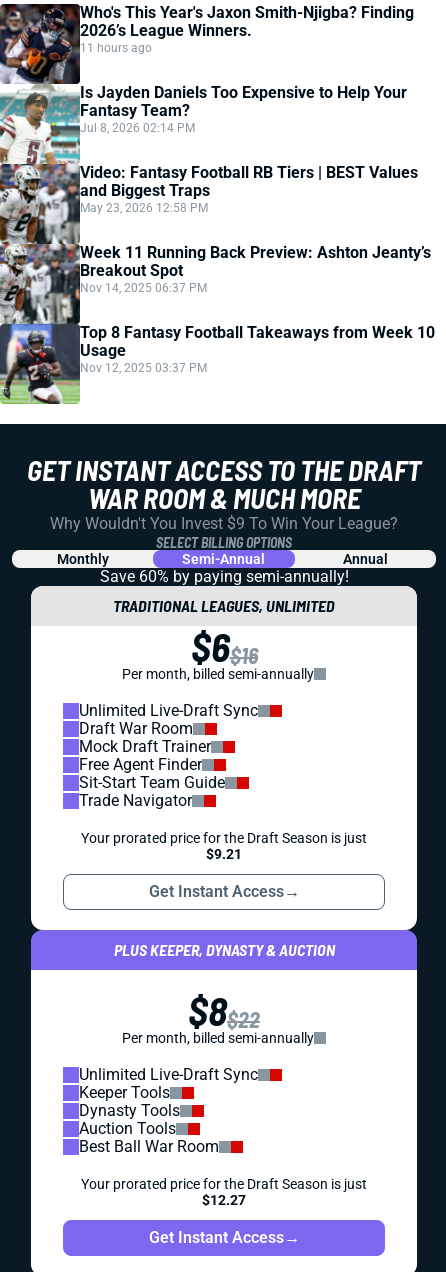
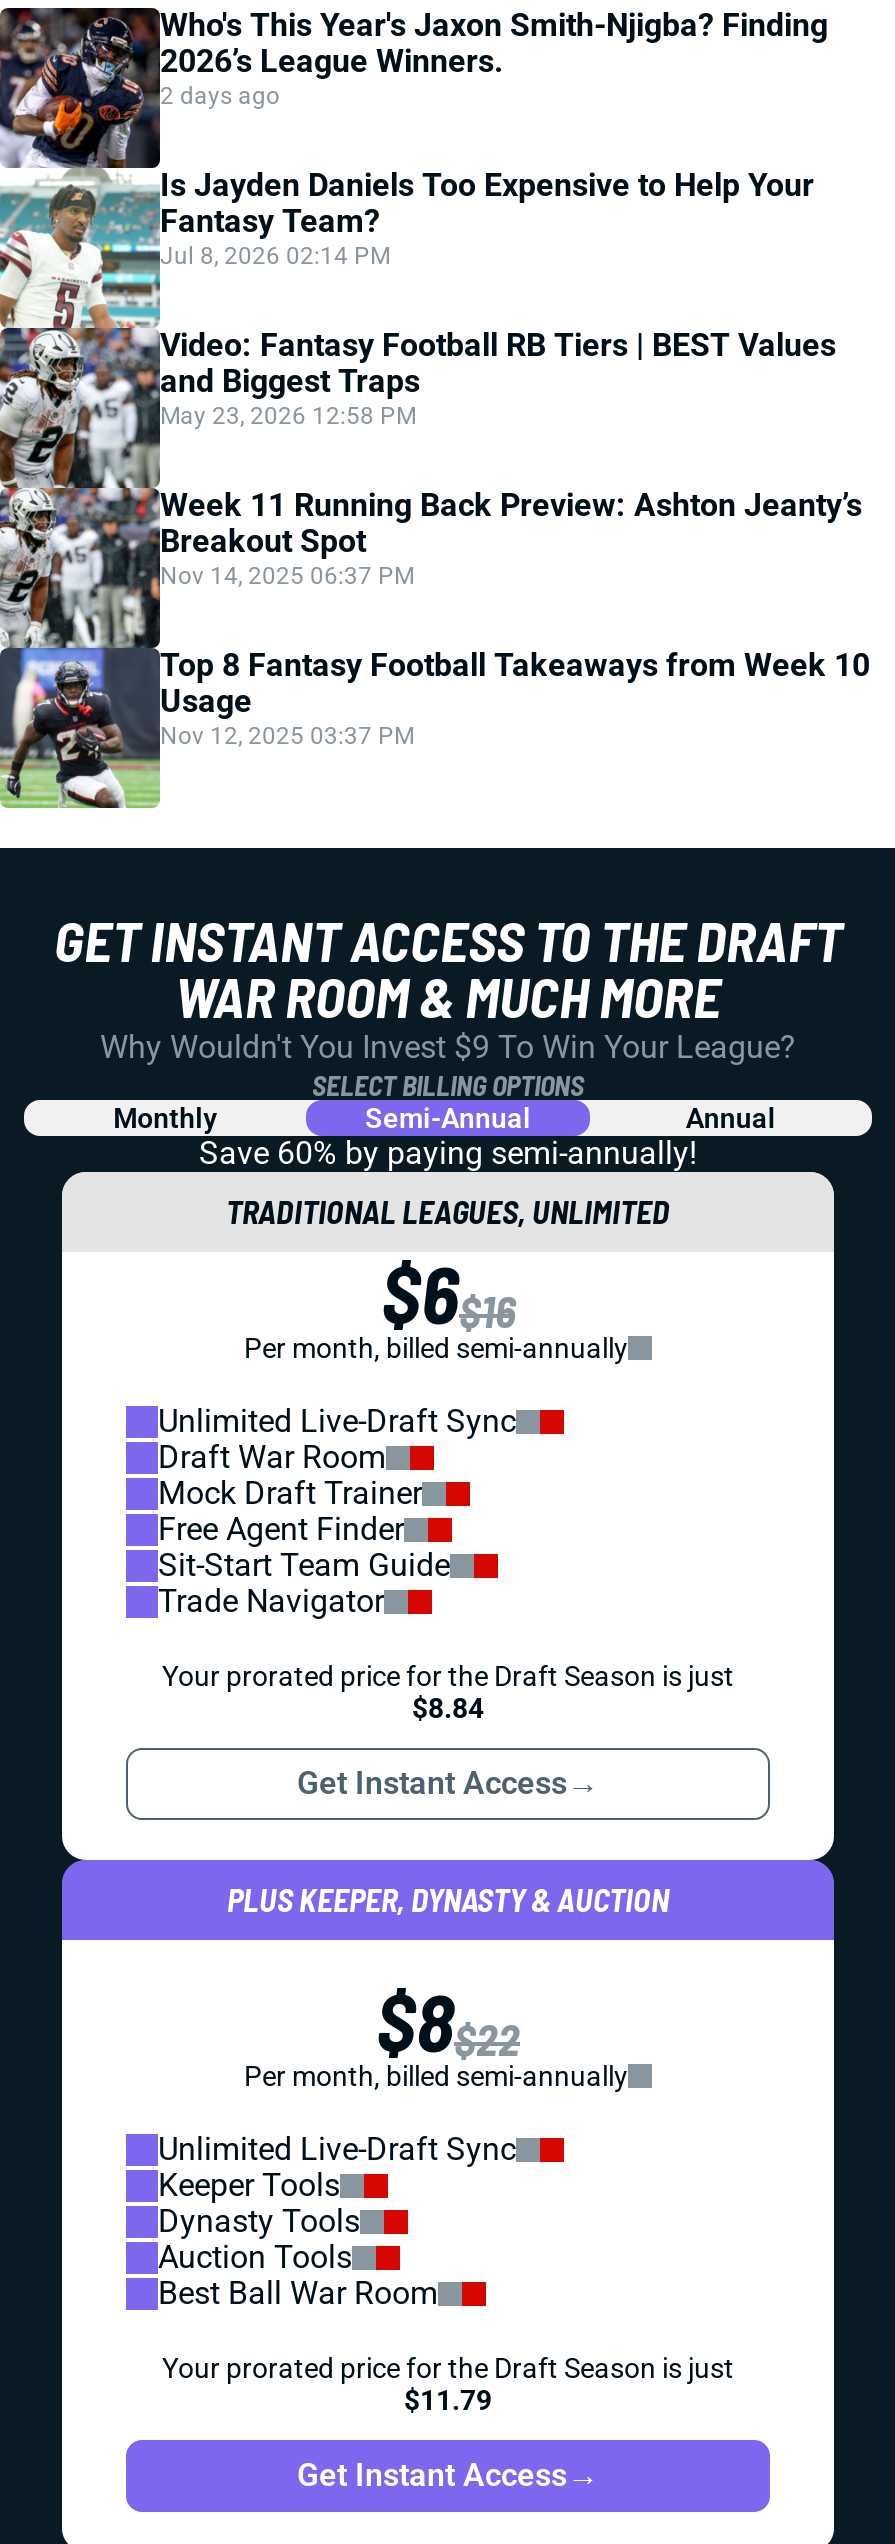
[80,41,152,55] 11 hours ago -> [160,82,280,110] 2 days ago
[206,846,242,862] $9.21 -> [412,1692,484,1724] $8.84
[202,1192,246,1208] $12.27 -> [404,2384,492,2416] $11.79

